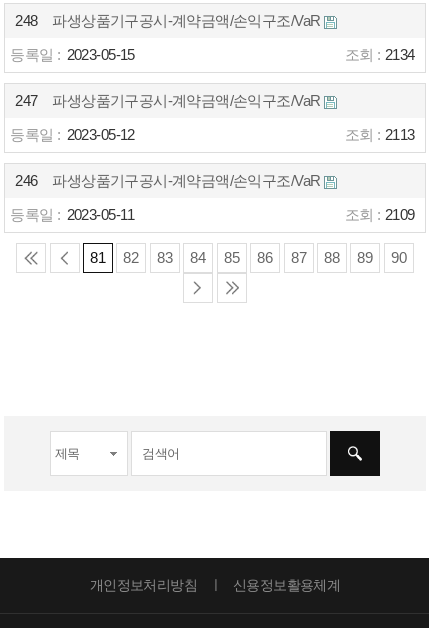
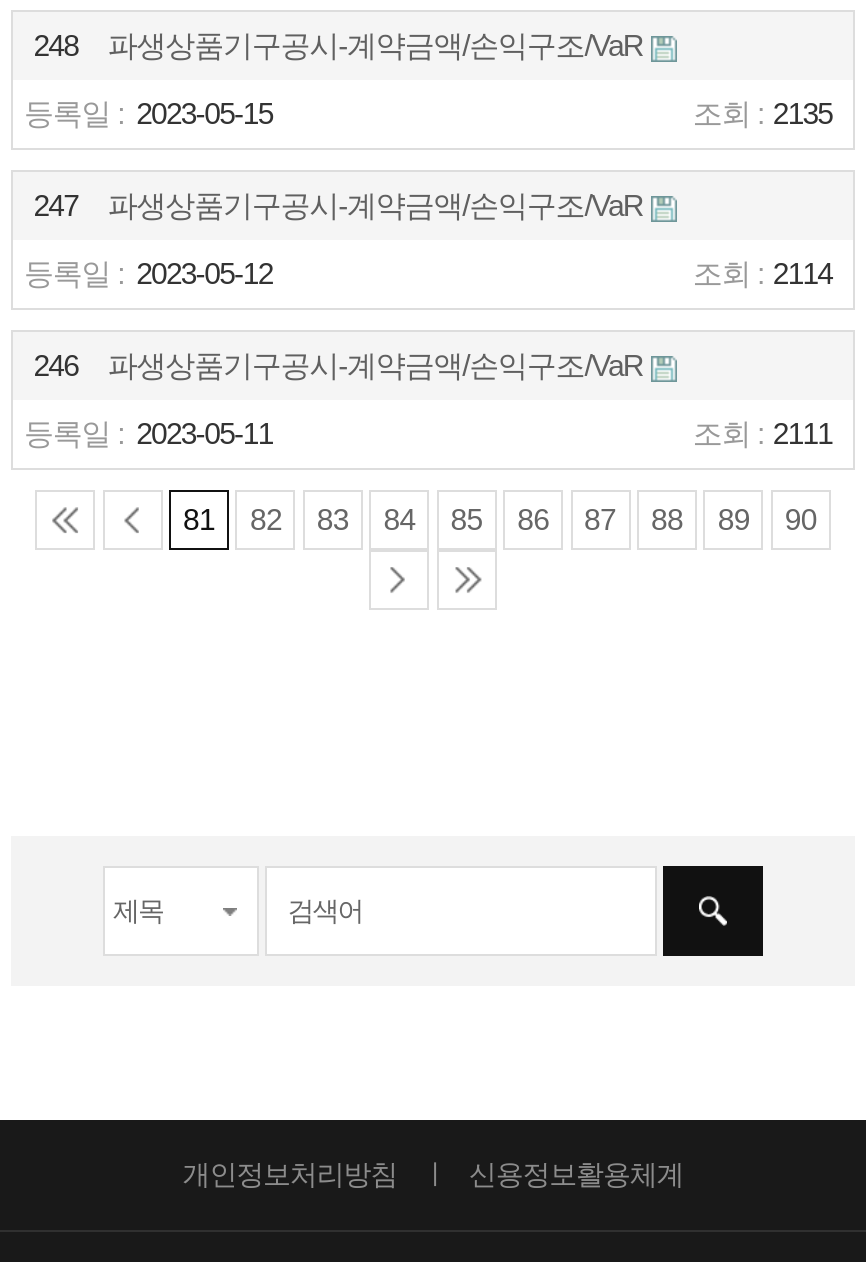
[385,47,415,63] 2134 -> [773,98,832,130] 2135
[385,127,415,143] 2113 -> [773,258,832,290] 2114
[385,207,415,223] 2109 -> [773,418,832,450] 2111

